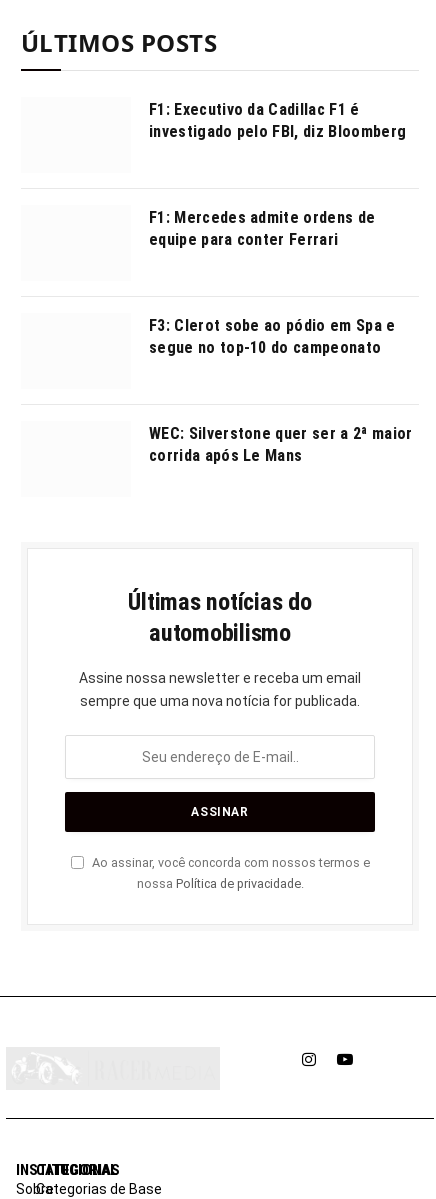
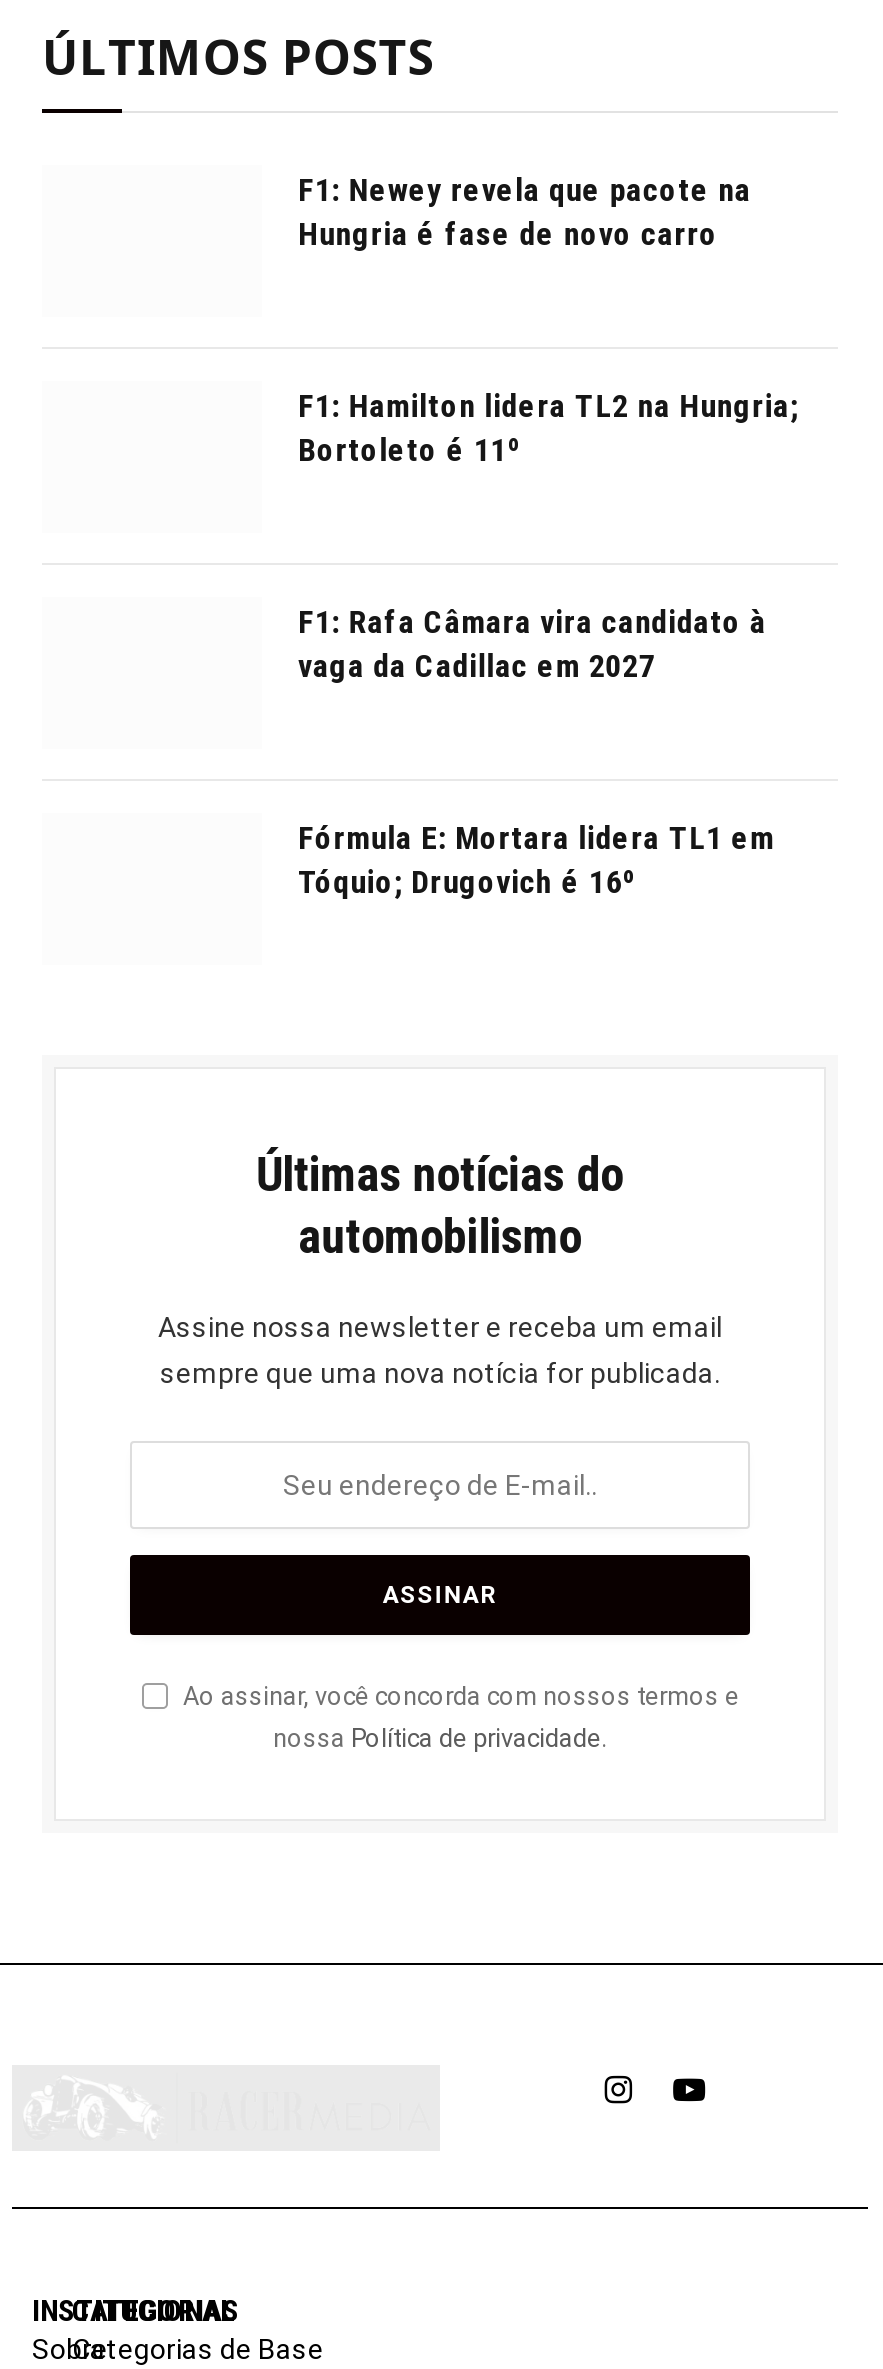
[149,100,406,141] F1: Executivo da Cadillac F1 é | investigado pelo FBI, diz Bloomberg -> [298,171,751,253] F1: Newey revela que pacote na | Hungria é fase de novo carro
[149,208,375,249] F1: Mercedes admite ordens de | equipe para conter Ferrari -> [298,387,798,469] F1: Hamilton lidera TL2 na Hungria; | Bortoleto é 11º
[149,316,396,357] F3: Clerot sobe ao pódio em Spa e | segue no top-10 do campeonato -> [298,603,766,685] F1: Rafa Câmara vira candidato à | vaga da Cadillac em 2027
[149,424,412,465] WEC: Silverstone quer ser a 2ª maior | corrida após Le Mans -> [298,819,774,901] Fórmula E: Mortara lidera TL1 em | Tóquio; Drugovich é 16º

